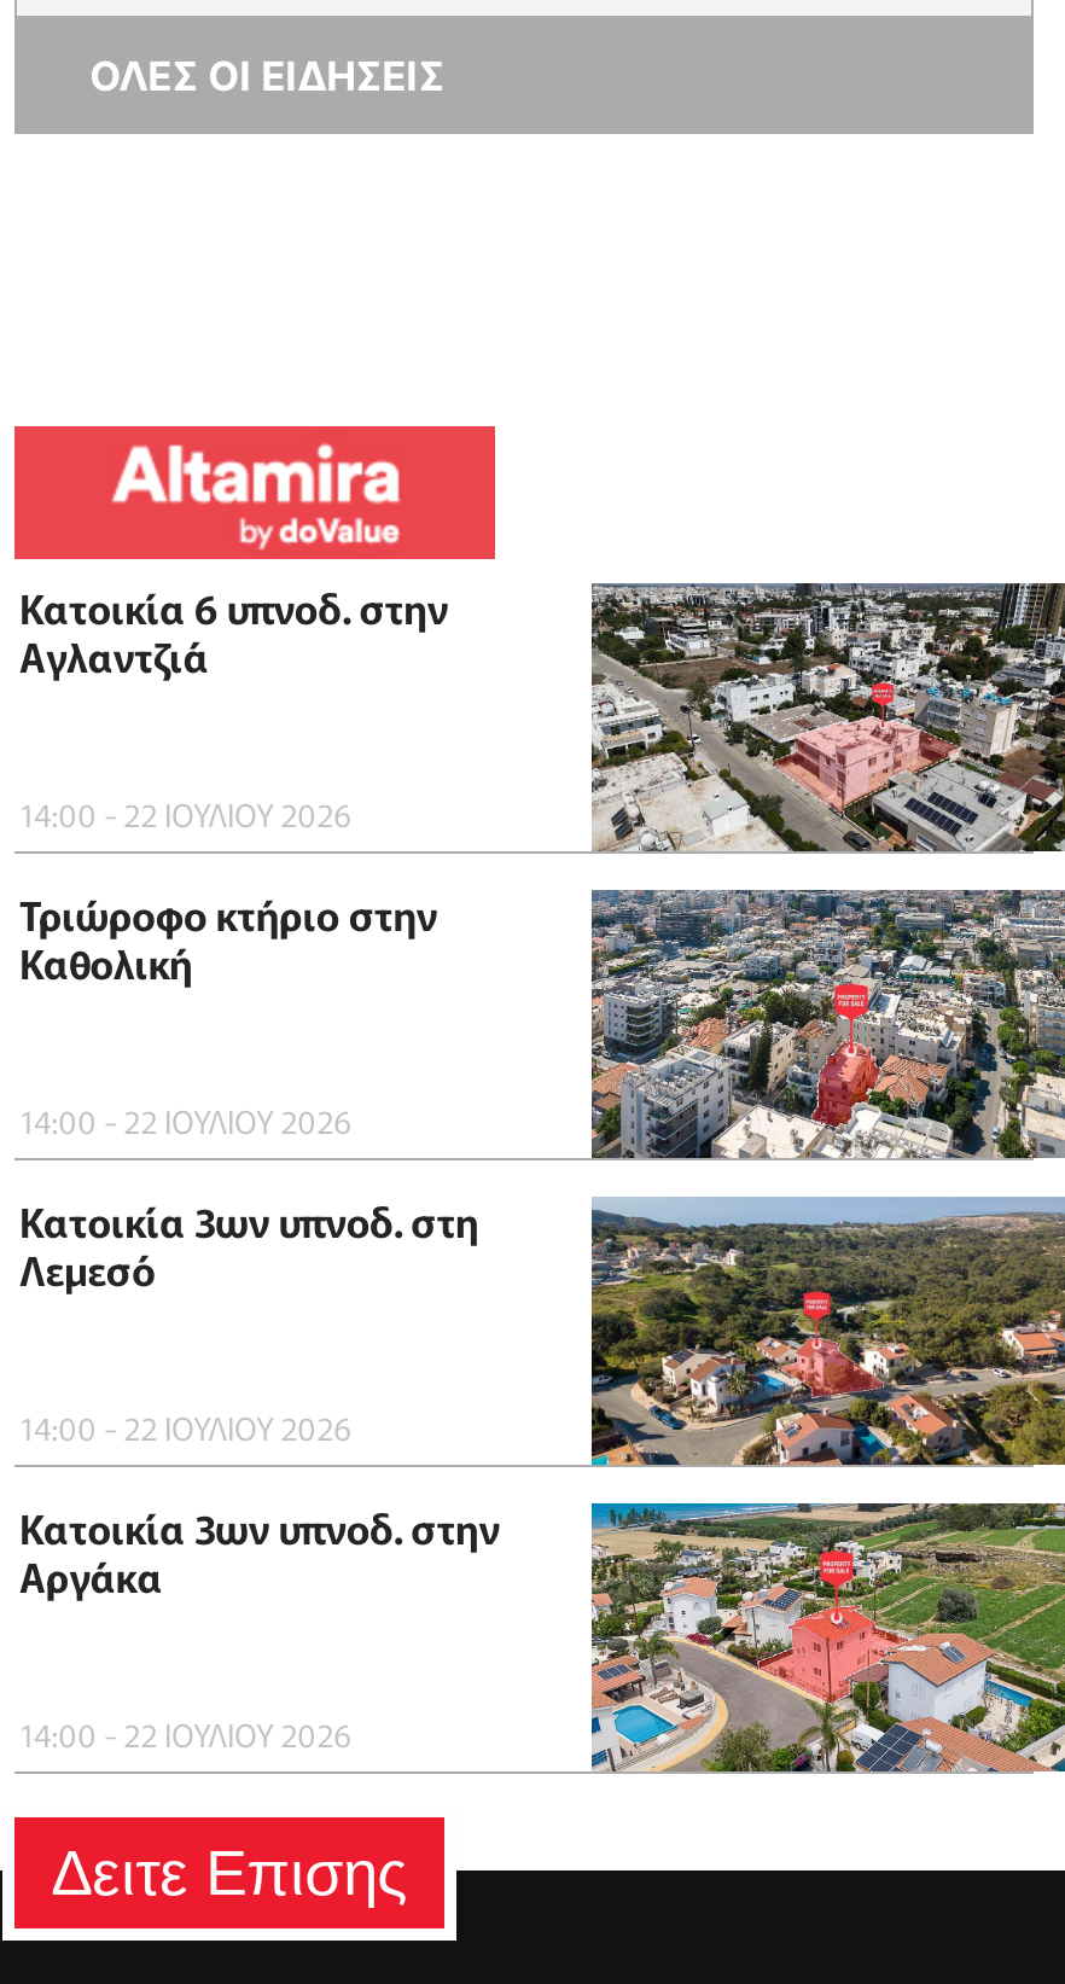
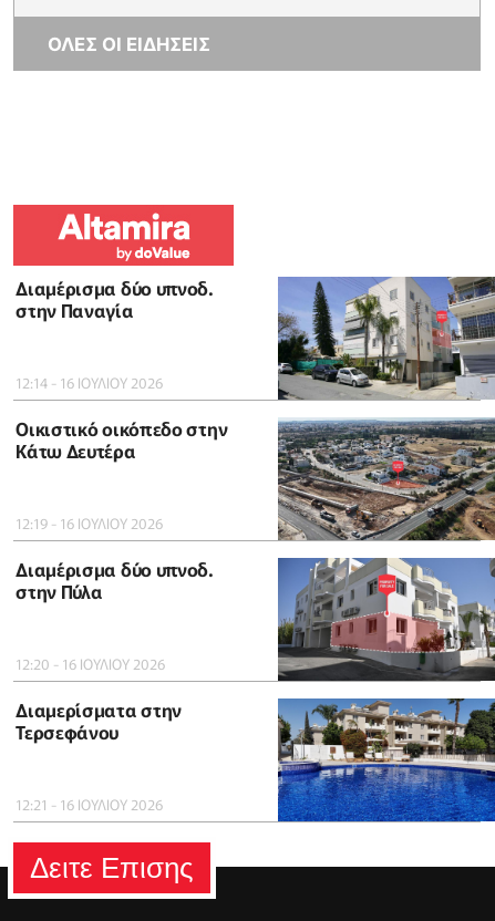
[20,579,448,685] Κατοικία 6 υπνοδ. στην | Αγλαντζιά -> [16,275,212,323] Διαμέρισμα δύο υπνοδ. | στην Παναγία
[589,581,1058,854] [image] -> [277,276,492,401] [image]
[20,791,350,837] 14:00 - 22 ΙΟΥΛΙΟΥ 2026 -> [16,372,163,393] 12:14 - 16 ΙΟΥΛΙΟΥ 2026
[20,885,437,992] Τριώροφο κτήριο στην | Καθολική -> [16,415,227,464] Οικιστικό οικόπεδο στην | Κάτω Δευτέρα
[589,888,1058,1160] [image] -> [278,417,492,541] [image]
[20,1098,350,1144] 14:00 - 22 ΙΟΥΛΙΟΥ 2026 -> [16,513,163,534] 12:19 - 16 ΙΟΥΛΙΟΥ 2026
[20,1192,479,1298] Κατοικία 3ων υπνοδ. στη | Λεμεσό -> [16,556,212,604] Διαμέρισμα δύο υπνοδ. | στην Πύλα
[589,1197,1058,1467] [image] -> [277,558,492,682] [image]
[20,1404,350,1450] 14:00 - 22 ΙΟΥΛΙΟΥ 2026 -> [16,653,165,674] 12:20 - 16 ΙΟΥΛΙΟΥ 2026
[20,1499,500,1605] Κατοικία 3ων υπνοδ. στην | Αργάκα -> [16,696,182,745] Διαμερίσματα στην | Τερσεφάνου
[589,1501,1058,1774] [image] -> [277,697,492,822] [image]
[20,1711,350,1757] 14:00 - 22 ΙΟΥΛΙΟΥ 2026 -> [16,794,163,815] 12:21 - 16 ΙΟΥΛΙΟΥ 2026

